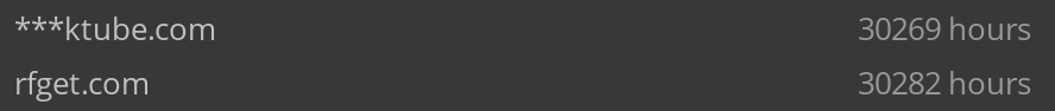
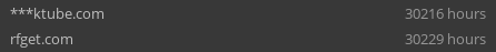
[858,8,1031,50] 30269 hours -> [405,4,486,24] 30216 hours
[858,62,1031,105] 30282 hours -> [405,29,486,49] 30229 hours

